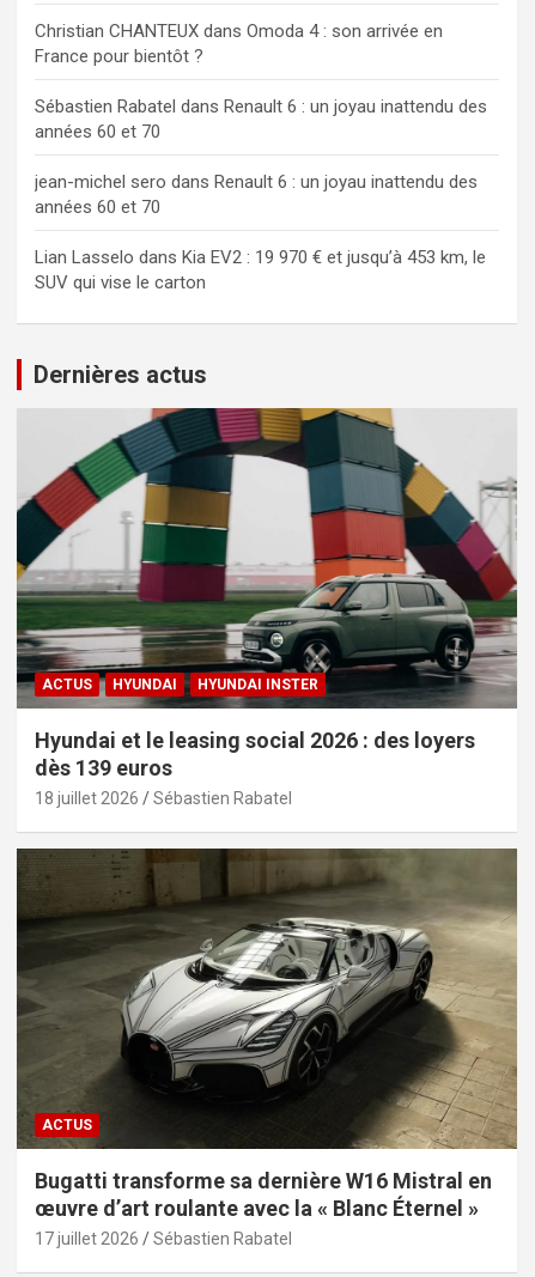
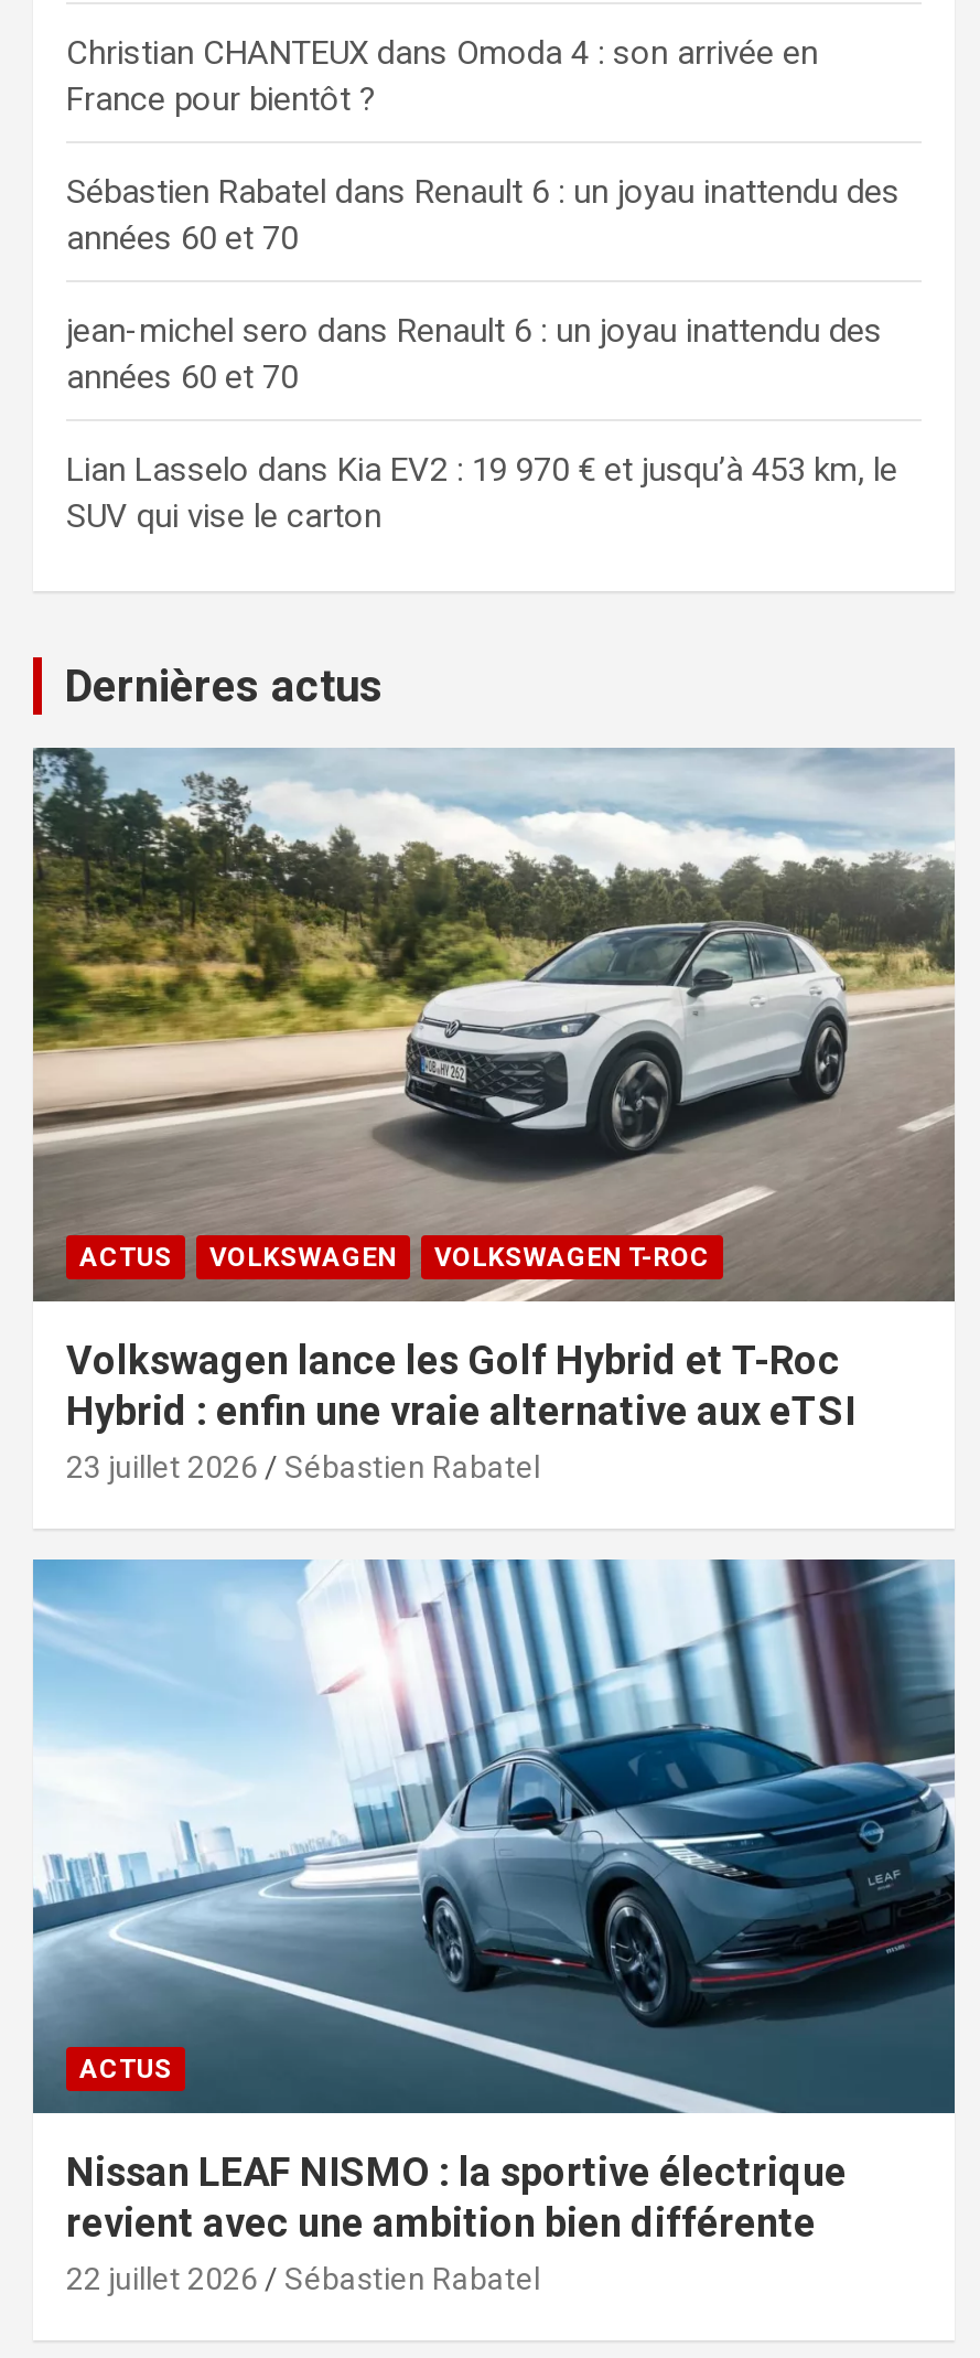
[16,407,517,710] [image] | HYUNDAI | HYUNDAI INSTER -> [31,746,955,1301] [image] | VOLKSWAGEN | VOLKSWAGEN T-ROC
[35,728,475,808] Hyundai et le leasing social 2026 : des loyers | dès 139 euros | 18 juillet 2026 -> [66,1337,855,1485] Volkswagen lance les Golf Hybrid et T-Roc | Hybrid : enfin une vraie alternative aux eTSI | 23 juillet 2026
[16,847,518,1248] [image] | Bugatti transforme sa dernière W16 Mistral en | œuvre d’art roulante avec la « Blanc Éternel » | 17 juillet 2026 -> [31,1557,957,2296] [image] | Nissan LEAF NISMO : la sportive électrique | revient avec une ambition bien différente | 22 juillet 2026

